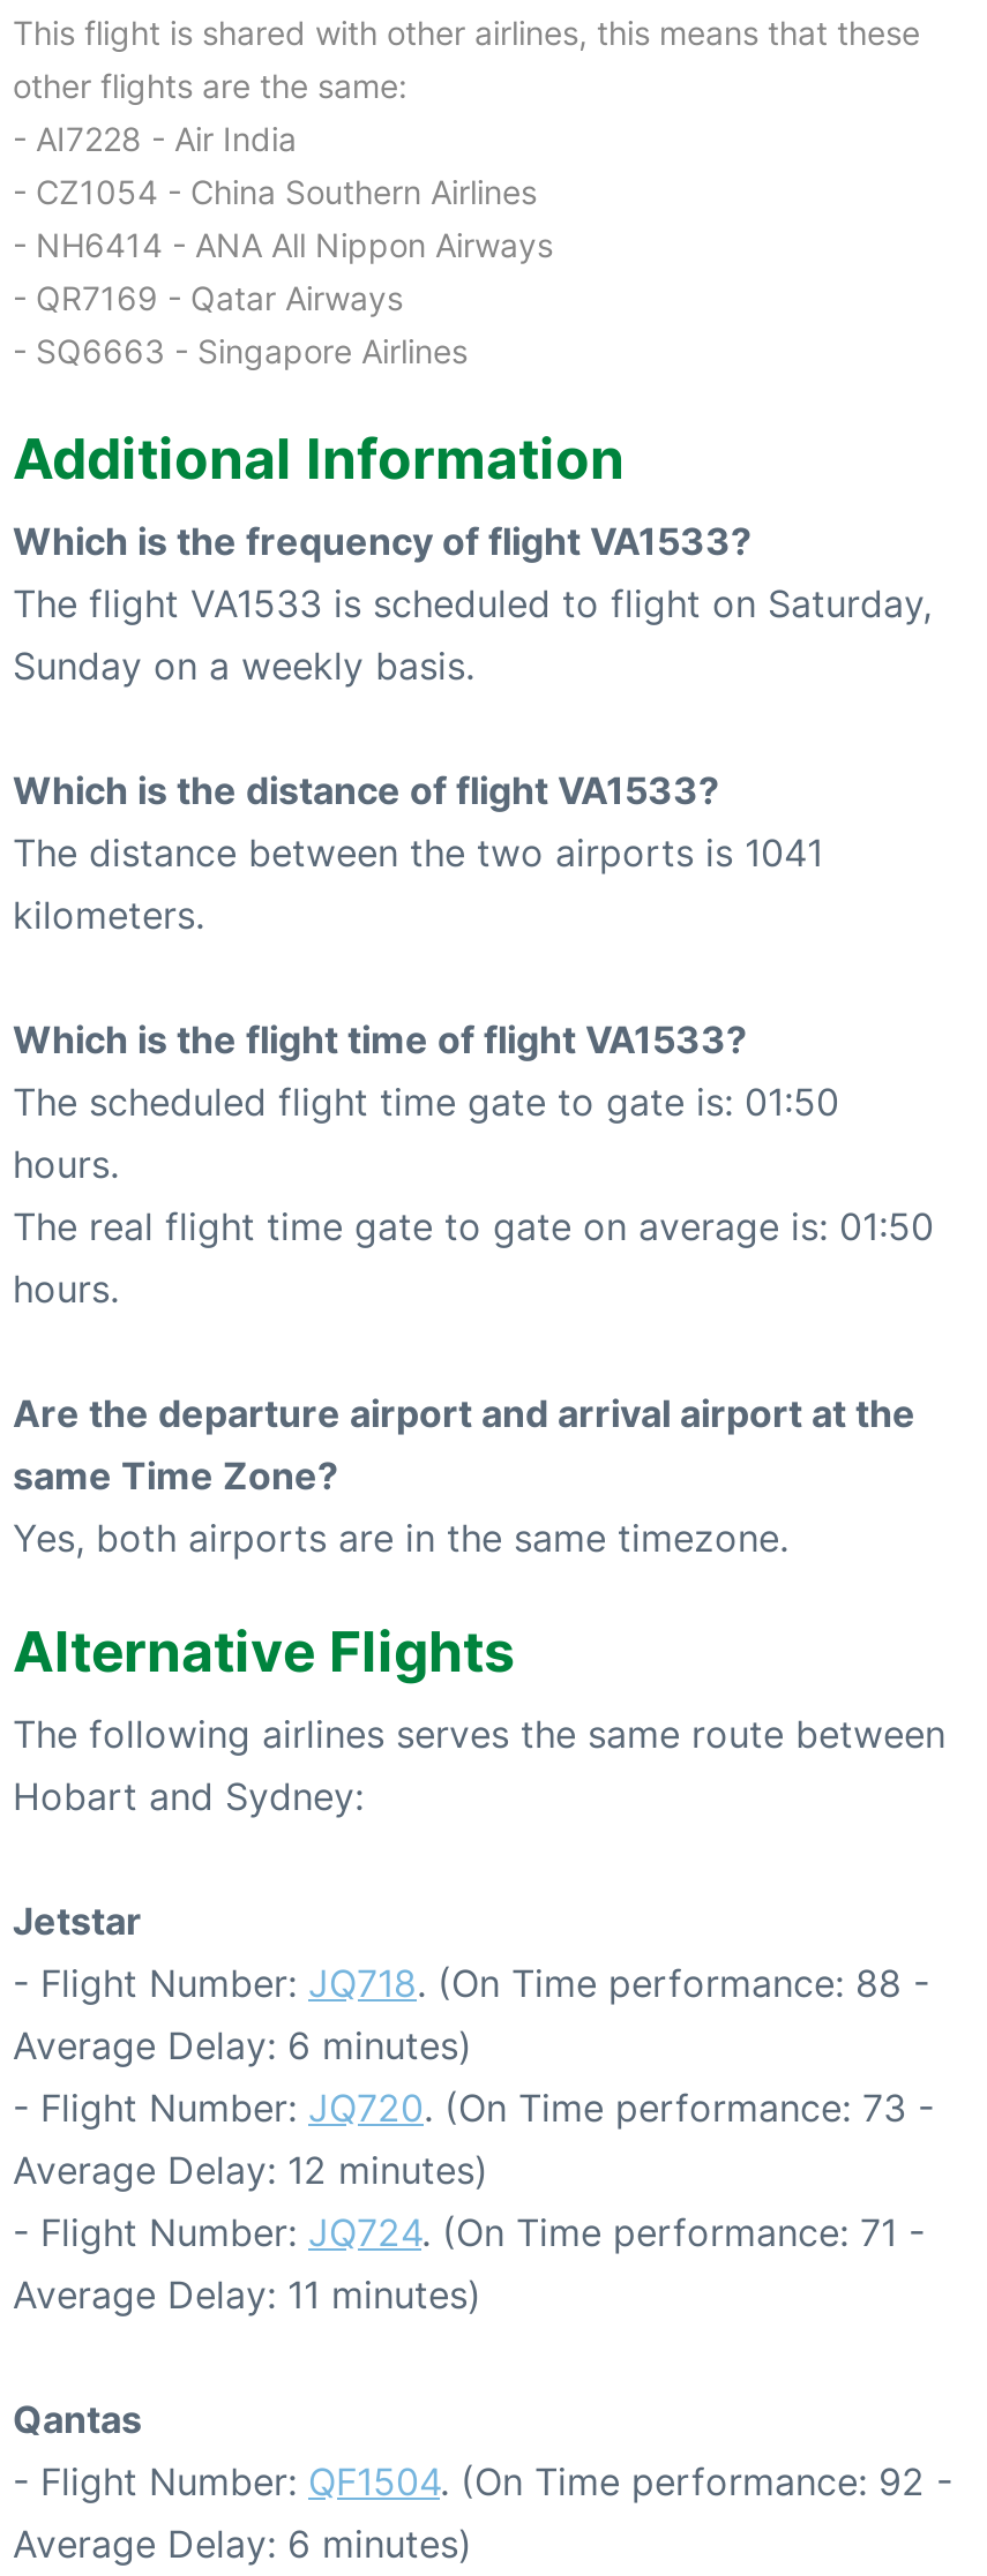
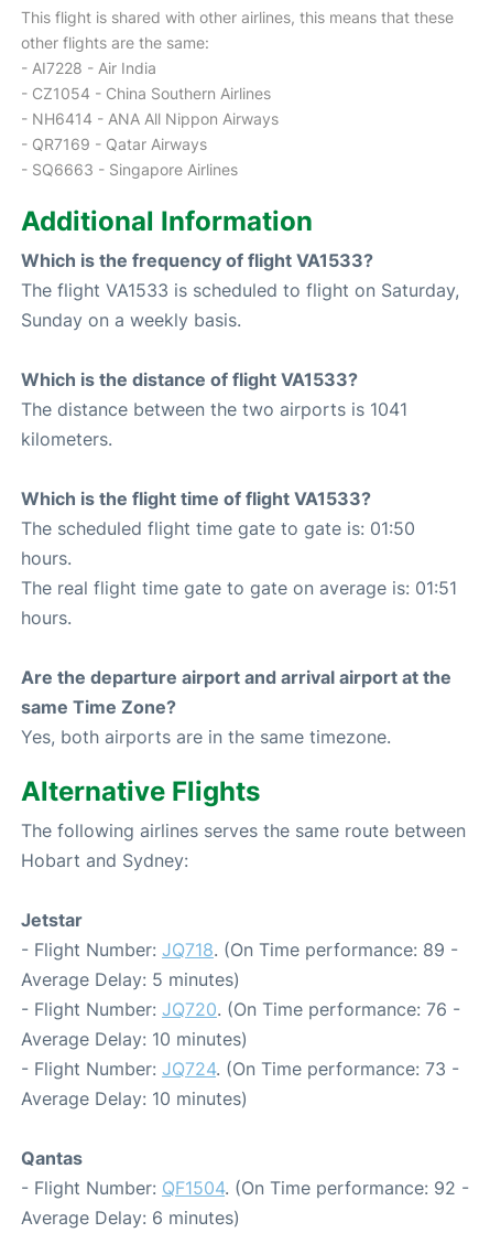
[13,1203,934,1249] The real flight time gate to gate on average is: 01:50 -> [21,576,457,599] The real flight time gate to gate on average is: 01:51
[13,1959,929,2005] - Flight Number: JQ718. (On Time performance: 88 - -> [21,938,458,960] - Flight Number: JQ718. (On Time performance: 89 -
[13,2022,472,2068] Average Delay: 6 minutes) -> [21,968,240,990] Average Delay: 5 minutes)
[13,2084,934,2130] - Flight Number: JQ720. (On Time performance: 73 - -> [21,998,460,1020] - Flight Number: JQ720. (On Time performance: 76 -
[13,2146,488,2192] Average Delay: 12 minutes) -> [21,1028,248,1050] Average Delay: 10 minutes)
[13,2208,925,2255] - Flight Number: JQ724. (On Time performance: 71 - -> [21,1057,459,1079] - Flight Number: JQ724. (On Time performance: 73 -
[13,2271,481,2317] Average Delay: 11 minutes) -> [21,1087,248,1109] Average Delay: 10 minutes)

